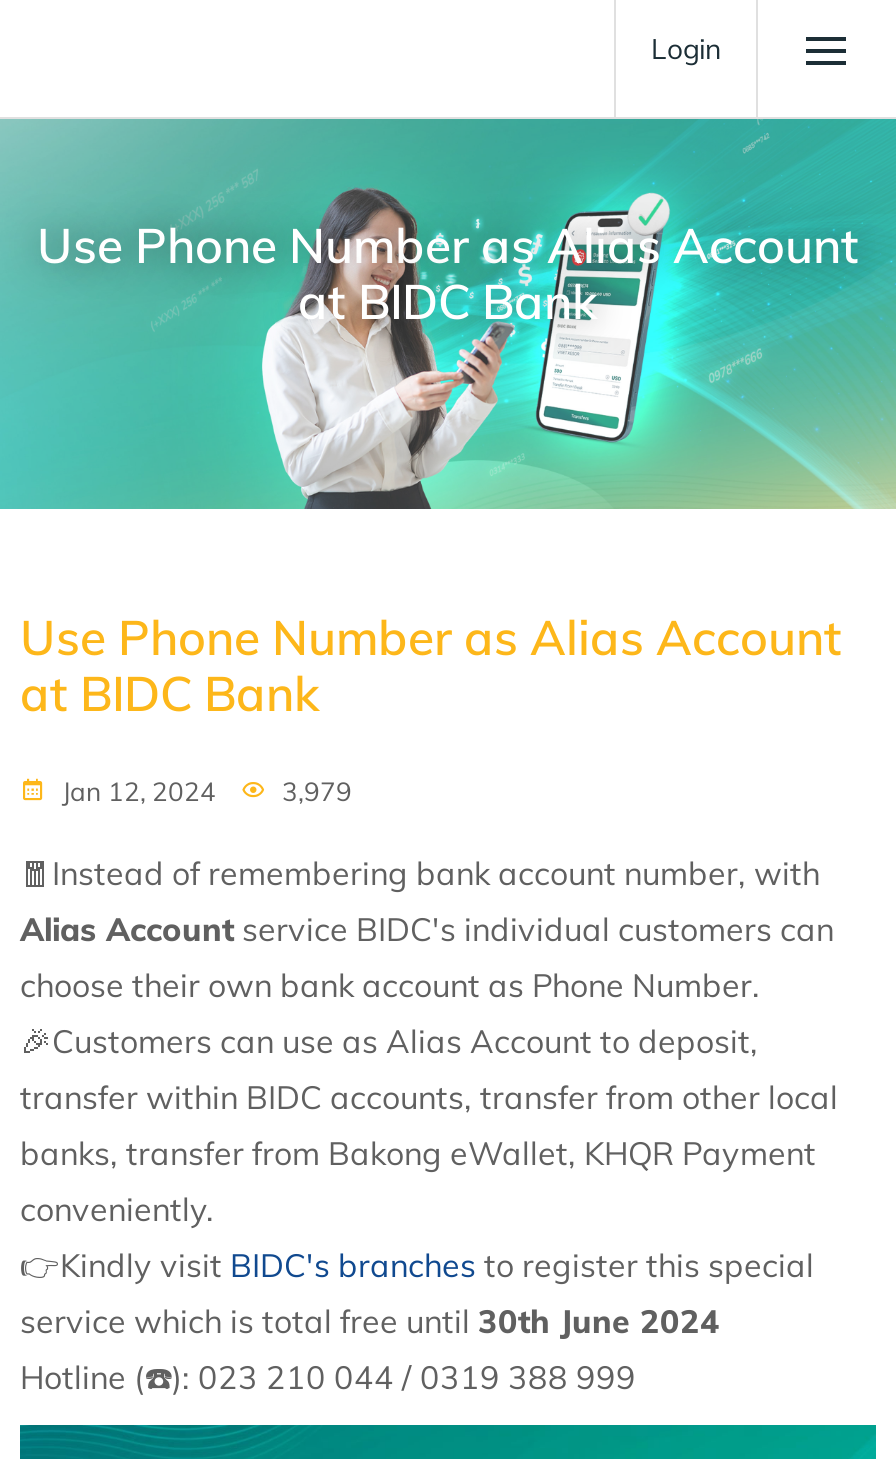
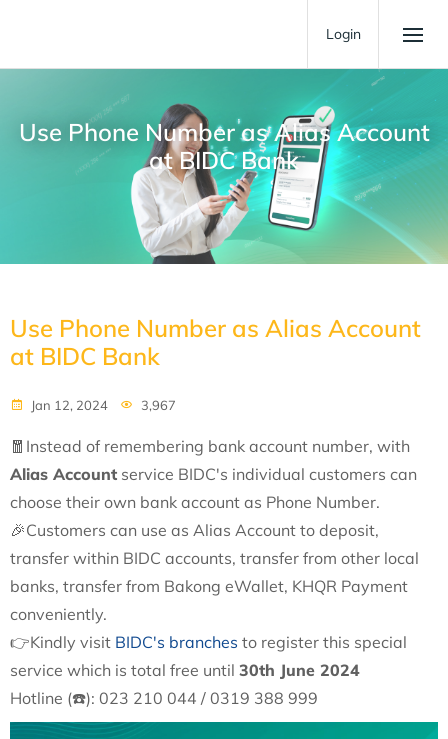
[56,775,352,807] Jan 12, 2024 3,979 -> [28,397,176,413] Jan 12, 2024 3,967

